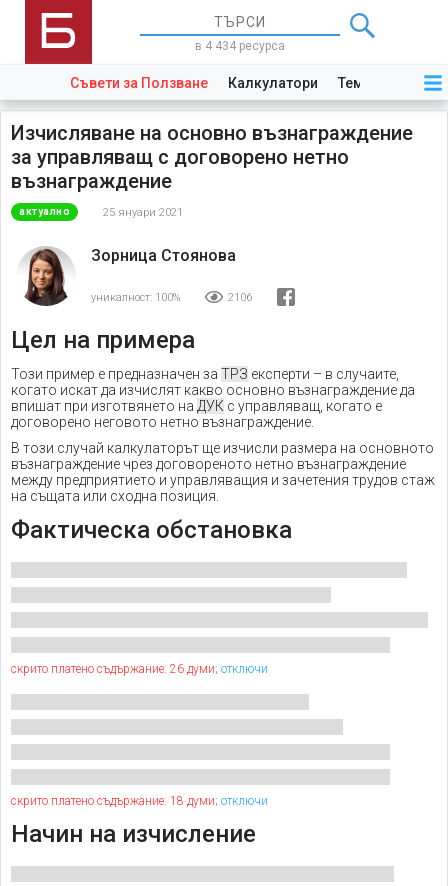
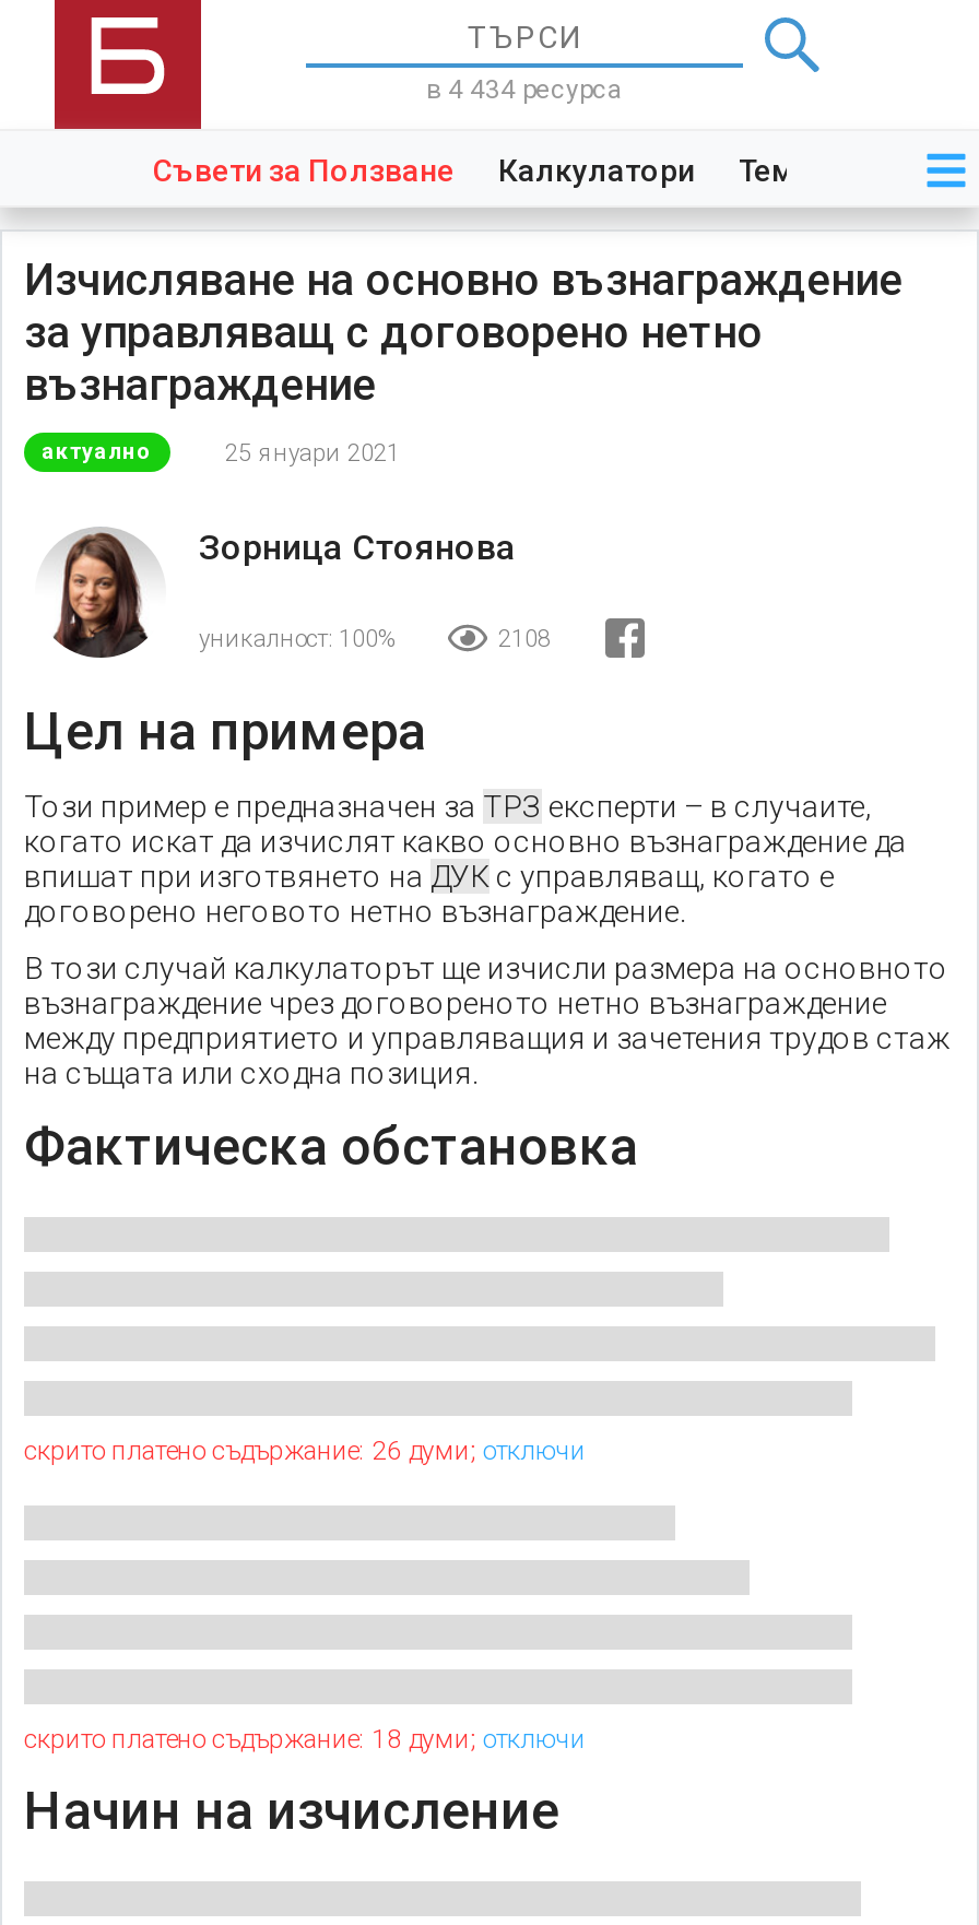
[228,290,252,303] 2106 -> [498,624,551,652] 2108

